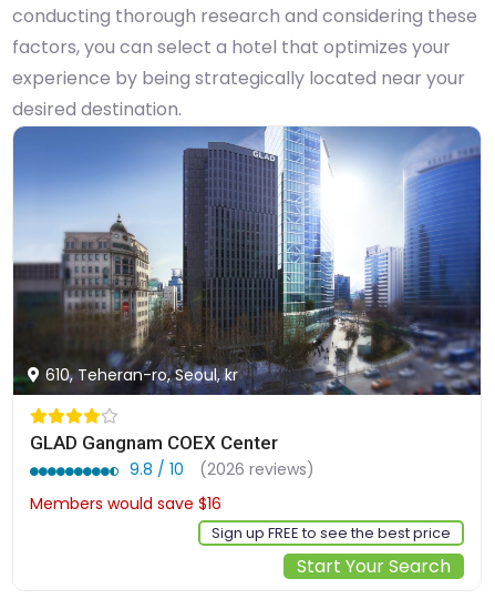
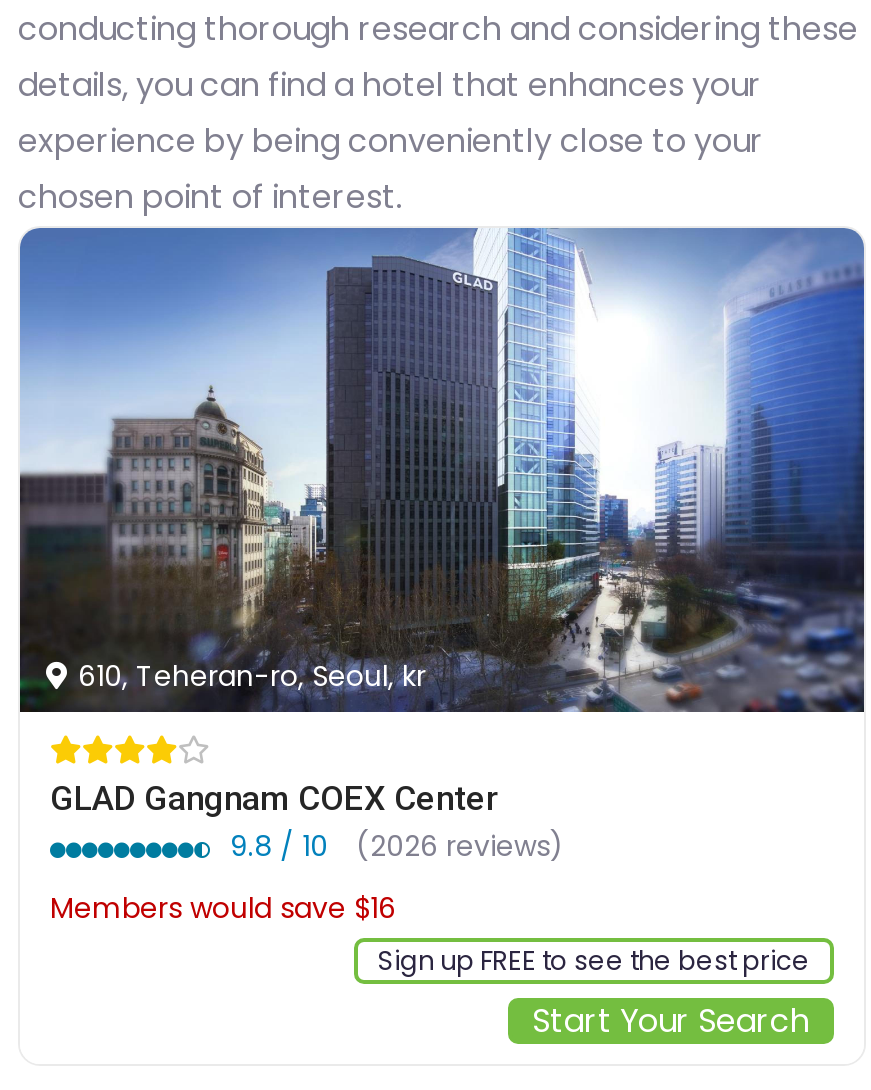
[12,34,465,122] factors, you can select a hotel that optimizes your | experience by being strategically located near your | desired destination. -> [18,62,764,220] details, you can find a hotel that enhances your | experience by being conveniently close to your | chosen point of interest.

